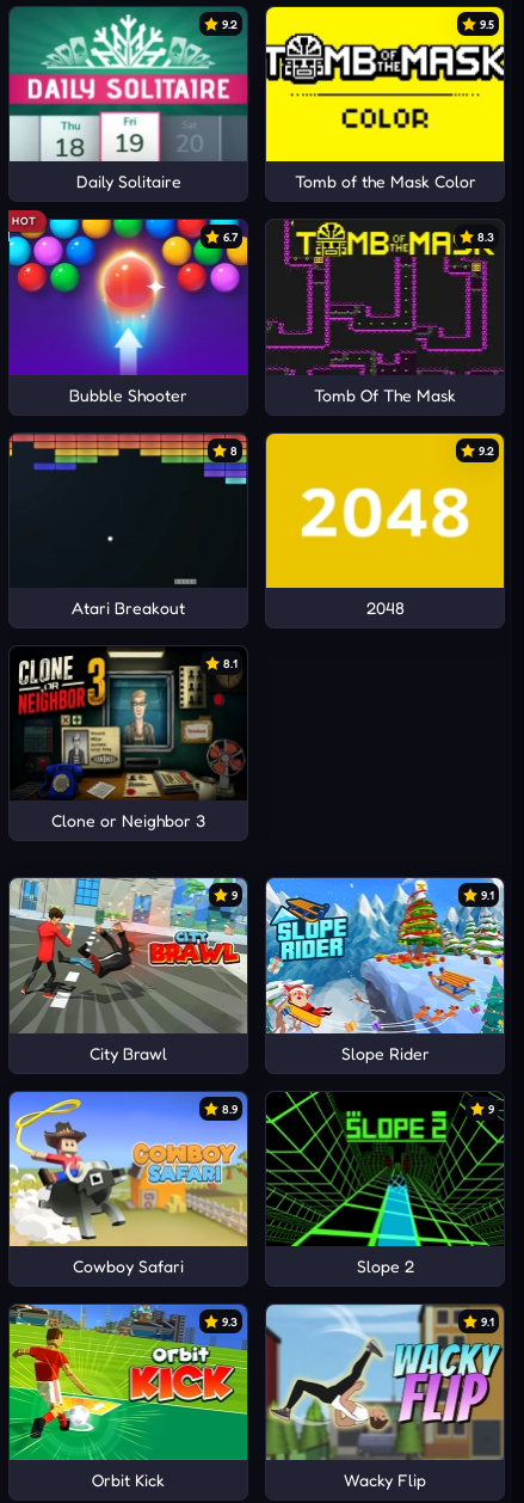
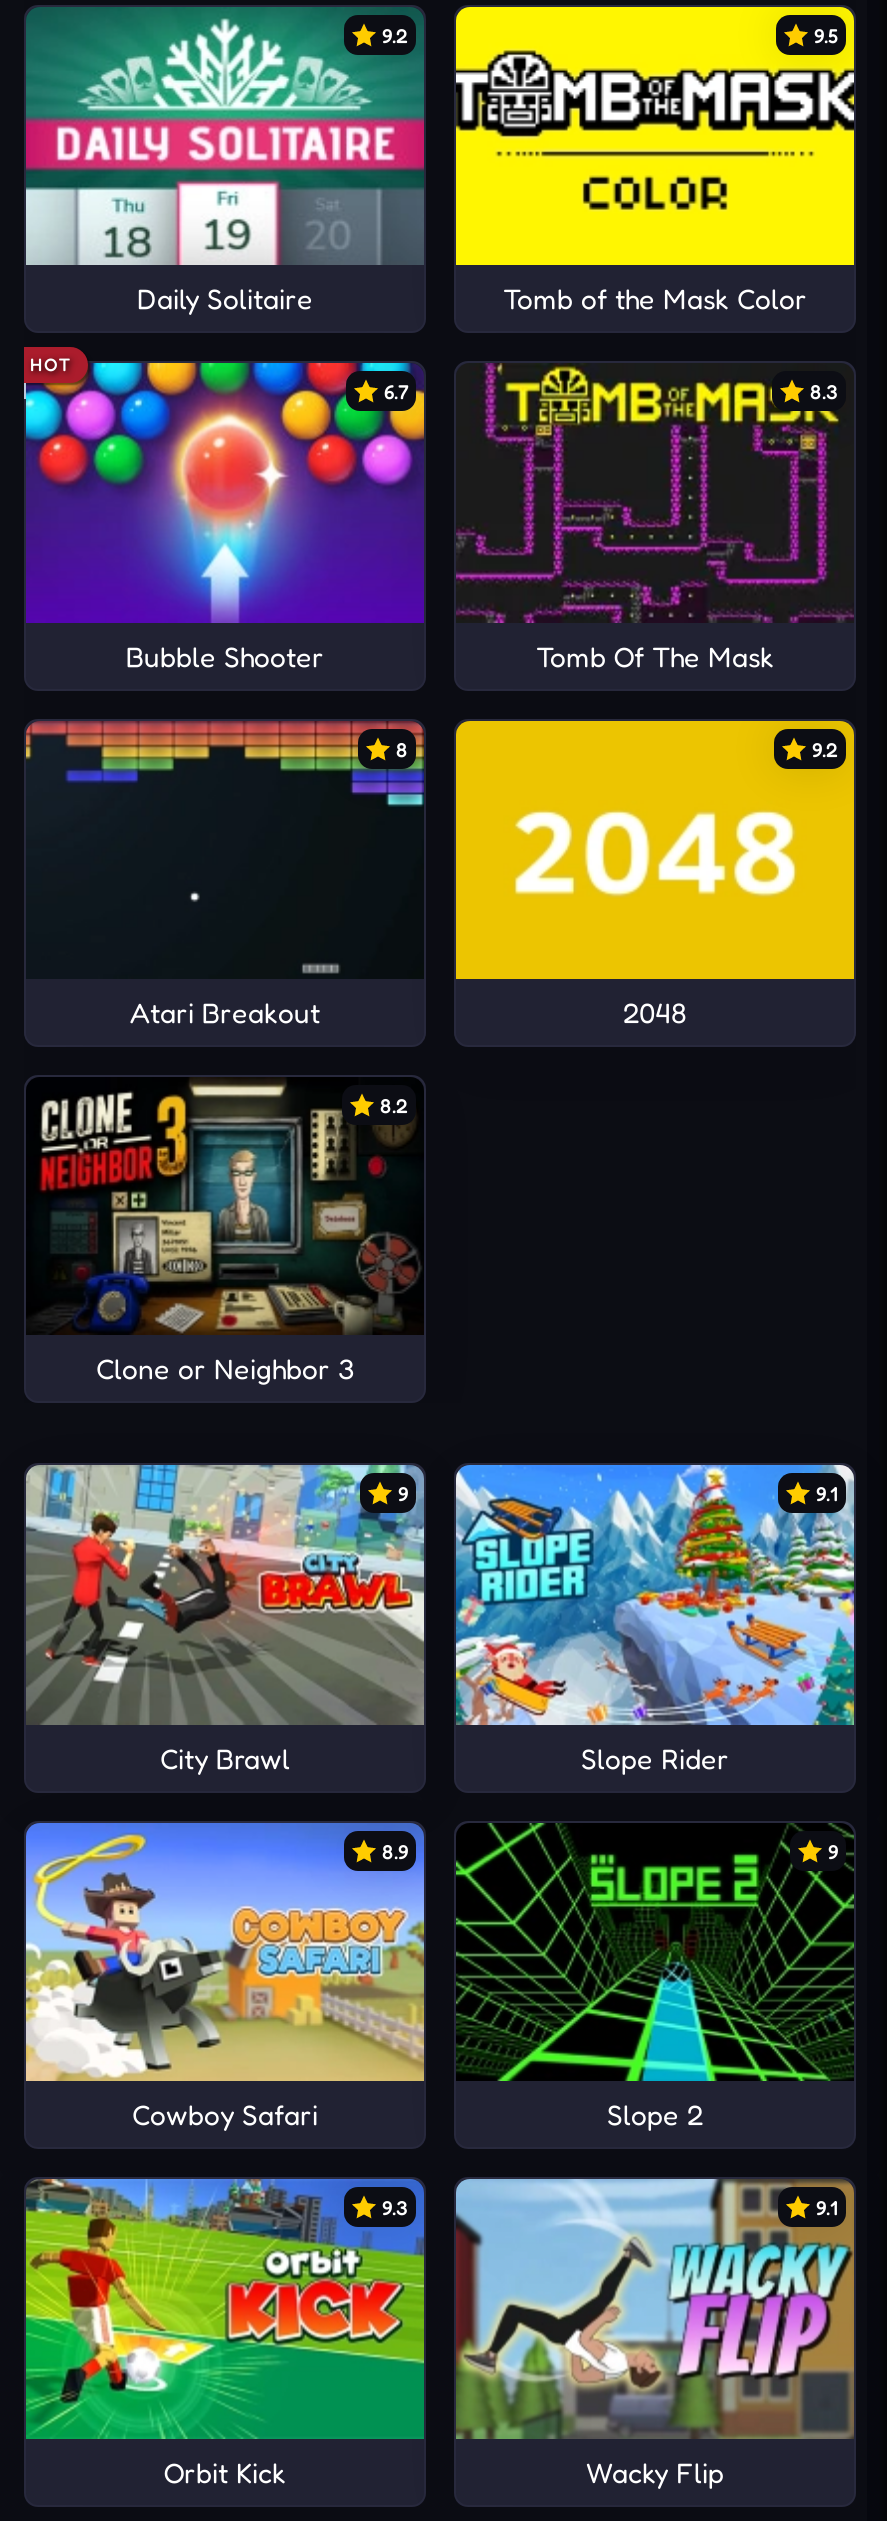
[223,656,238,670] 8.1 -> [380,1093,408,1117] 8.2

